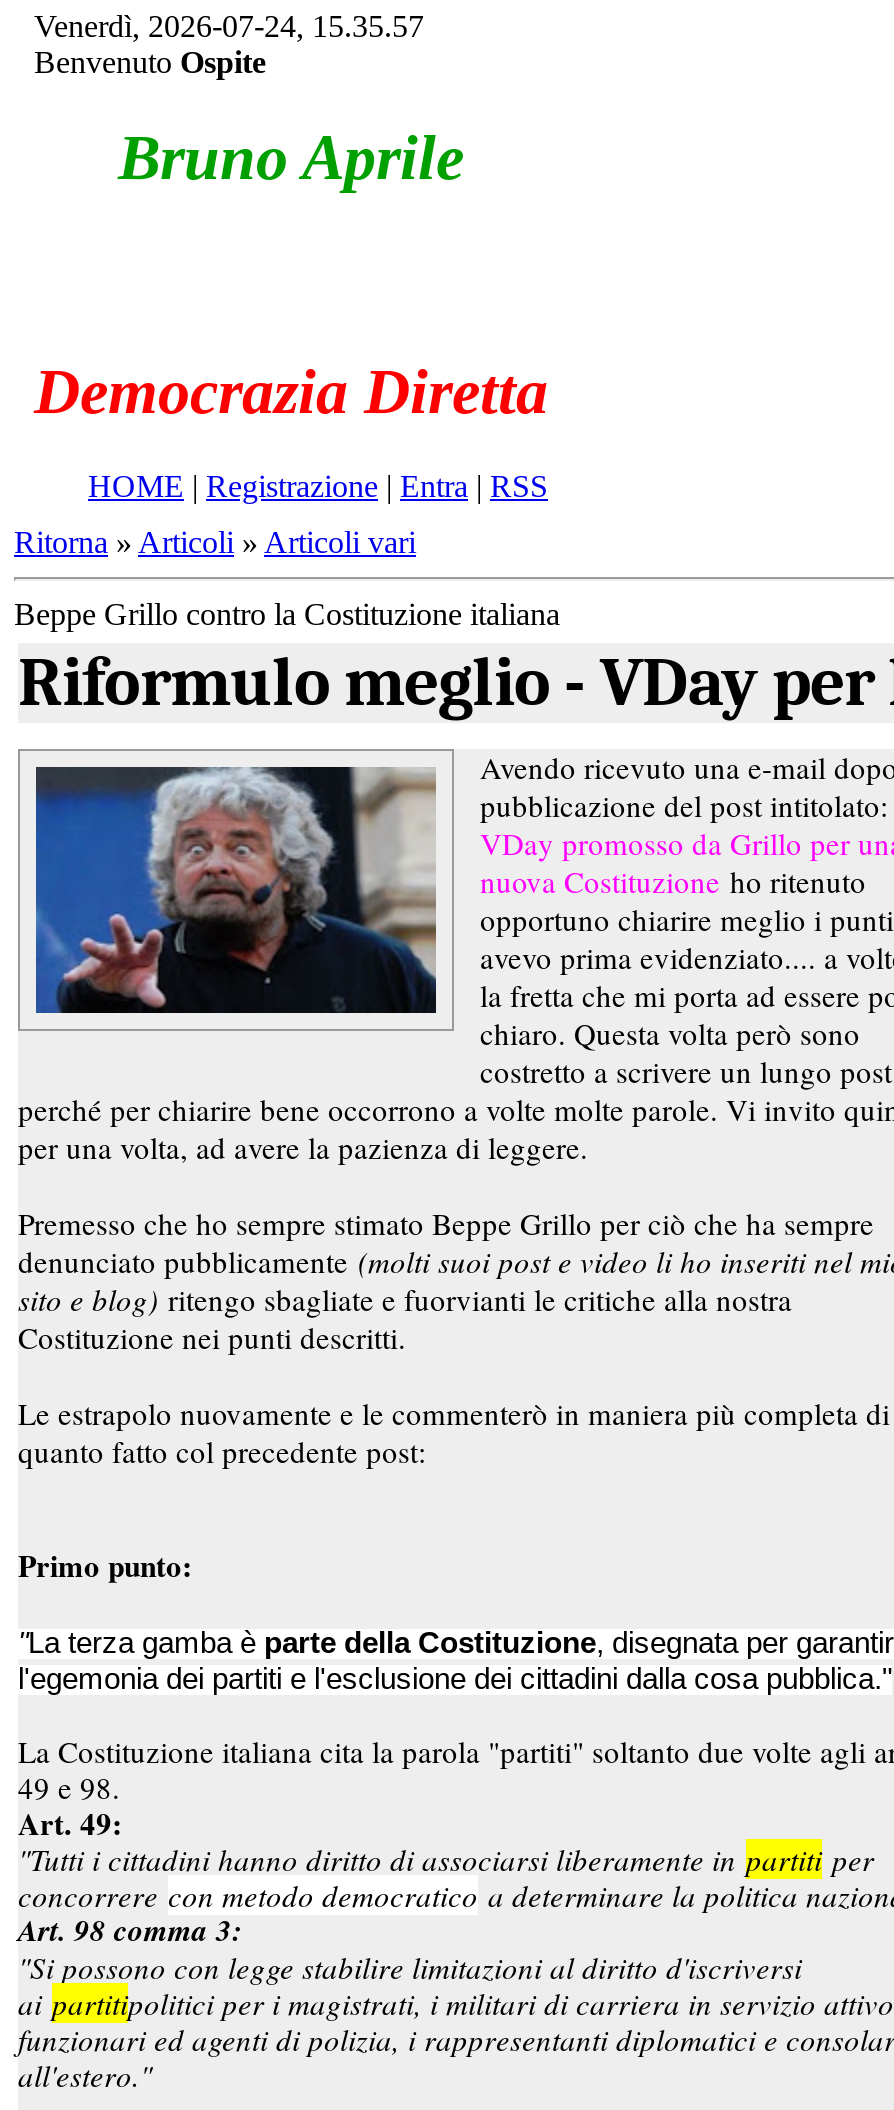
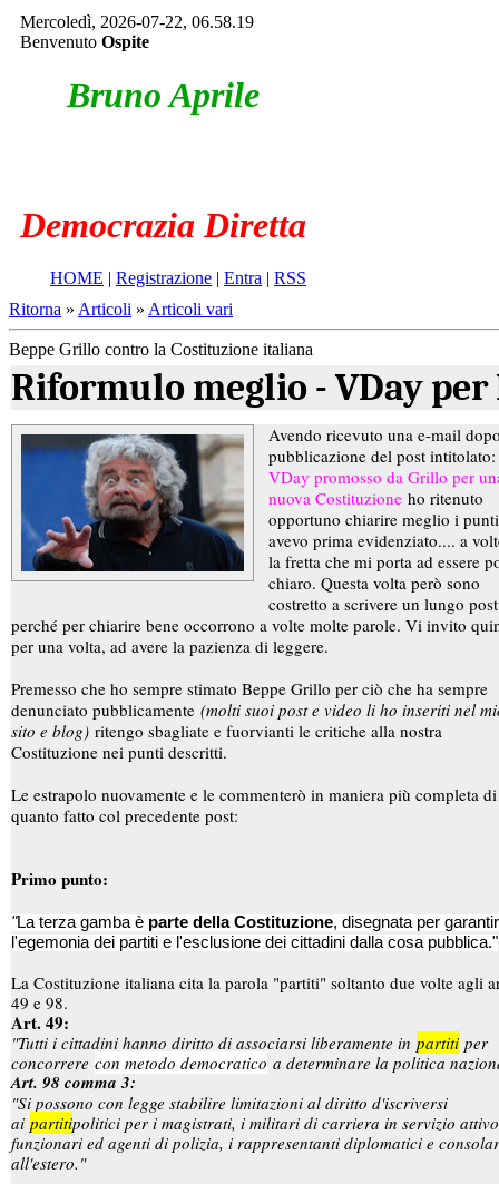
[34,9,424,43] Venerdì, 2026-07-24, 15.35.57 -> [20,12,254,31] Mercoledì, 2026-07-22, 06.58.19

